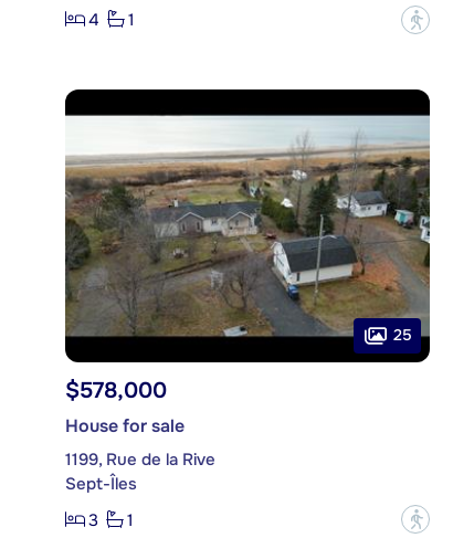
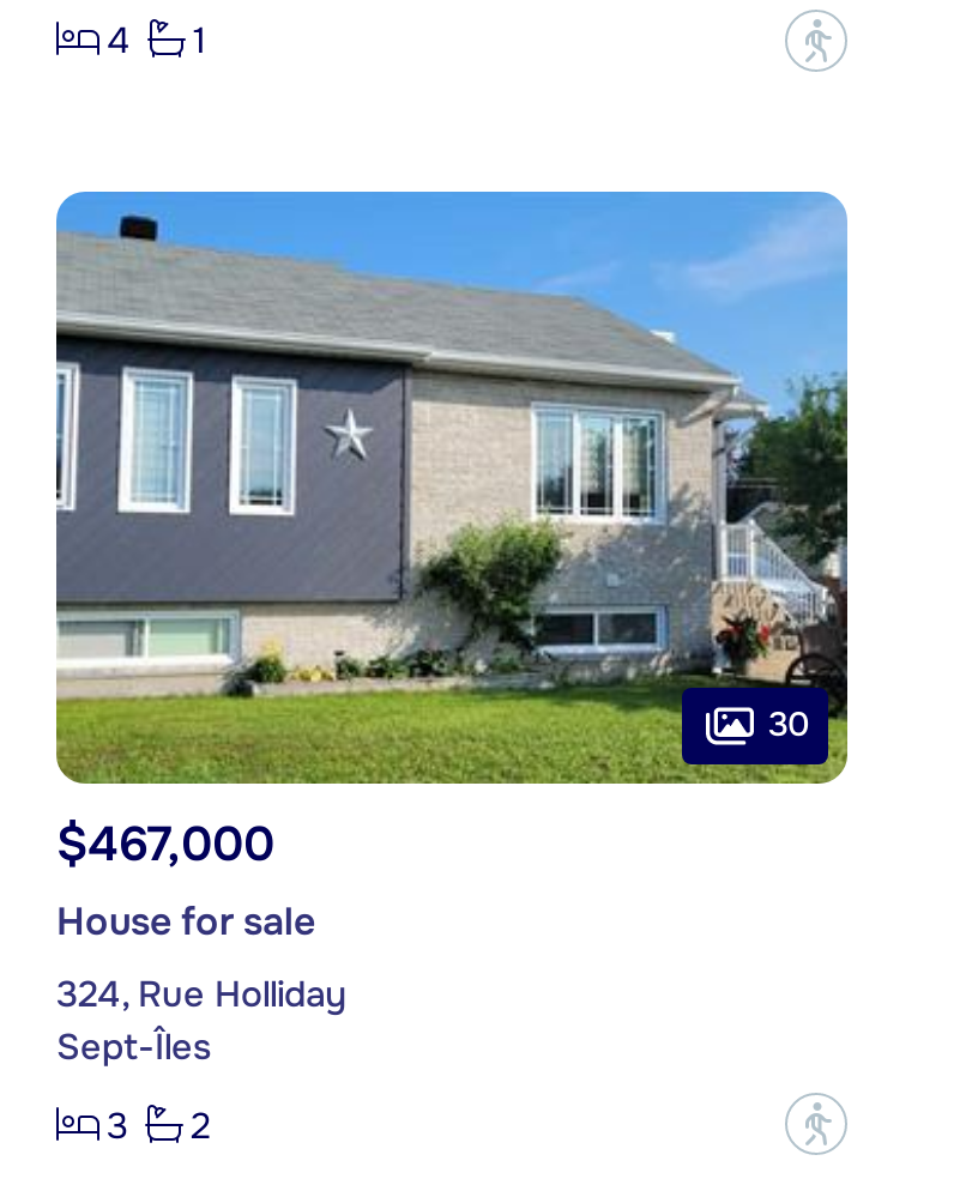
[64,88,431,363] [image] | 25 -> [54,189,850,786] [image] | 30
[65,377,167,405] $578,000 -> [56,816,274,876] $467,000
[65,449,215,471] 1199, Rue de la Rive -> [56,971,346,1019] 324, Rue Holliday
[88,509,133,531] 3 1 -> [107,1102,210,1150] 3 2

